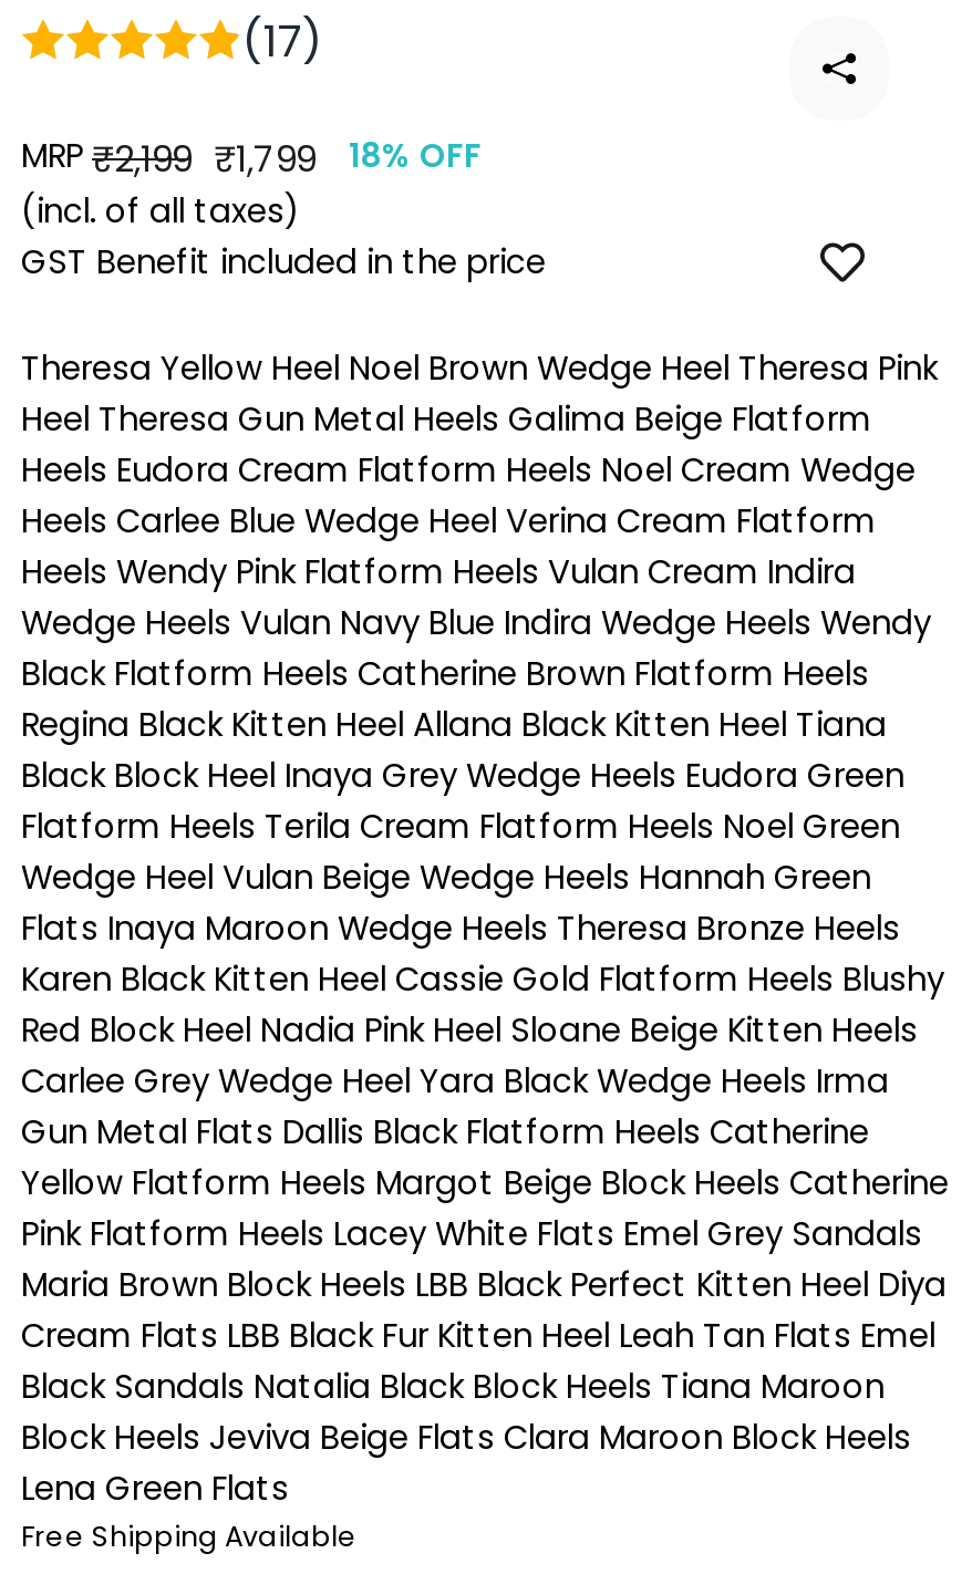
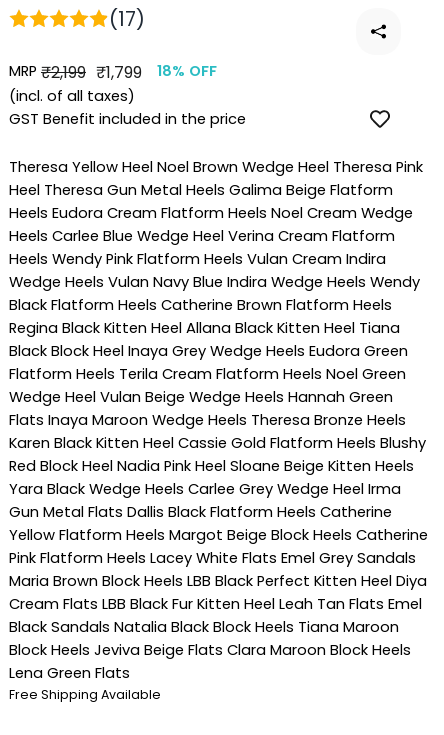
[21,1059,889,1103] Carlee Grey Wedge Heel Yara Black Wedge Heels Irma -> [9,479,401,499] Yara Black Wedge Heels Carlee Grey Wedge Heel Irma

